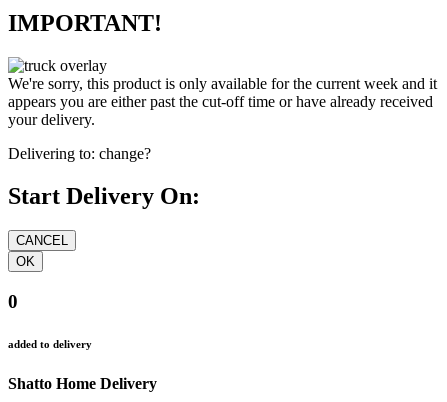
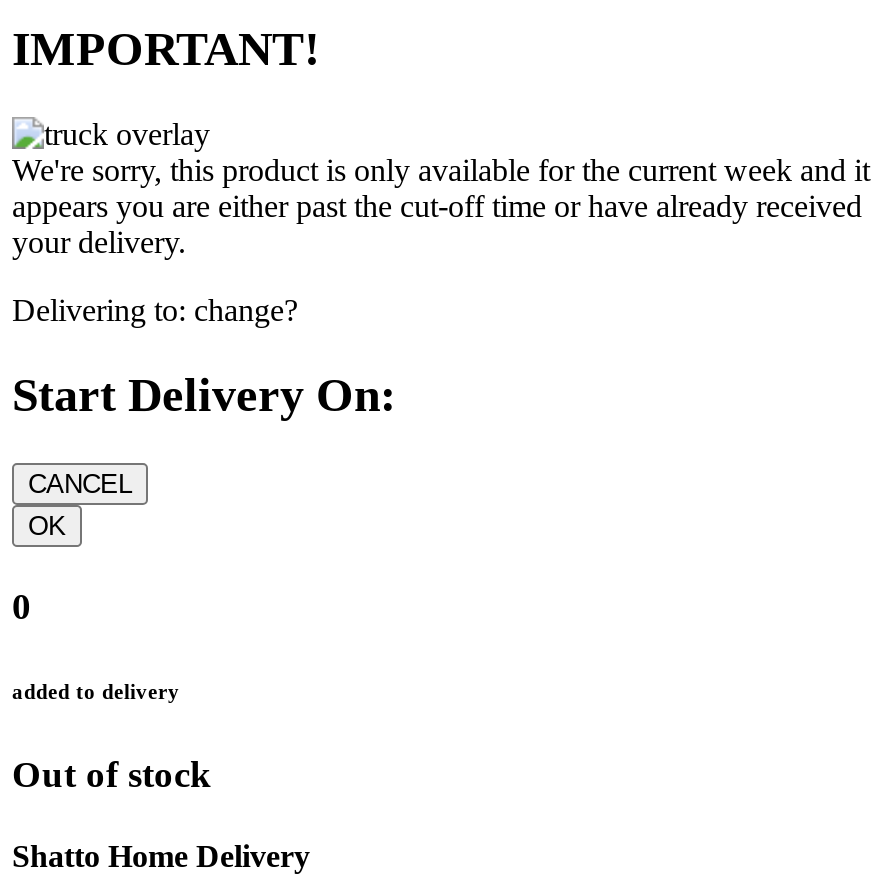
none -> [12,752,212,794] Out of stock

